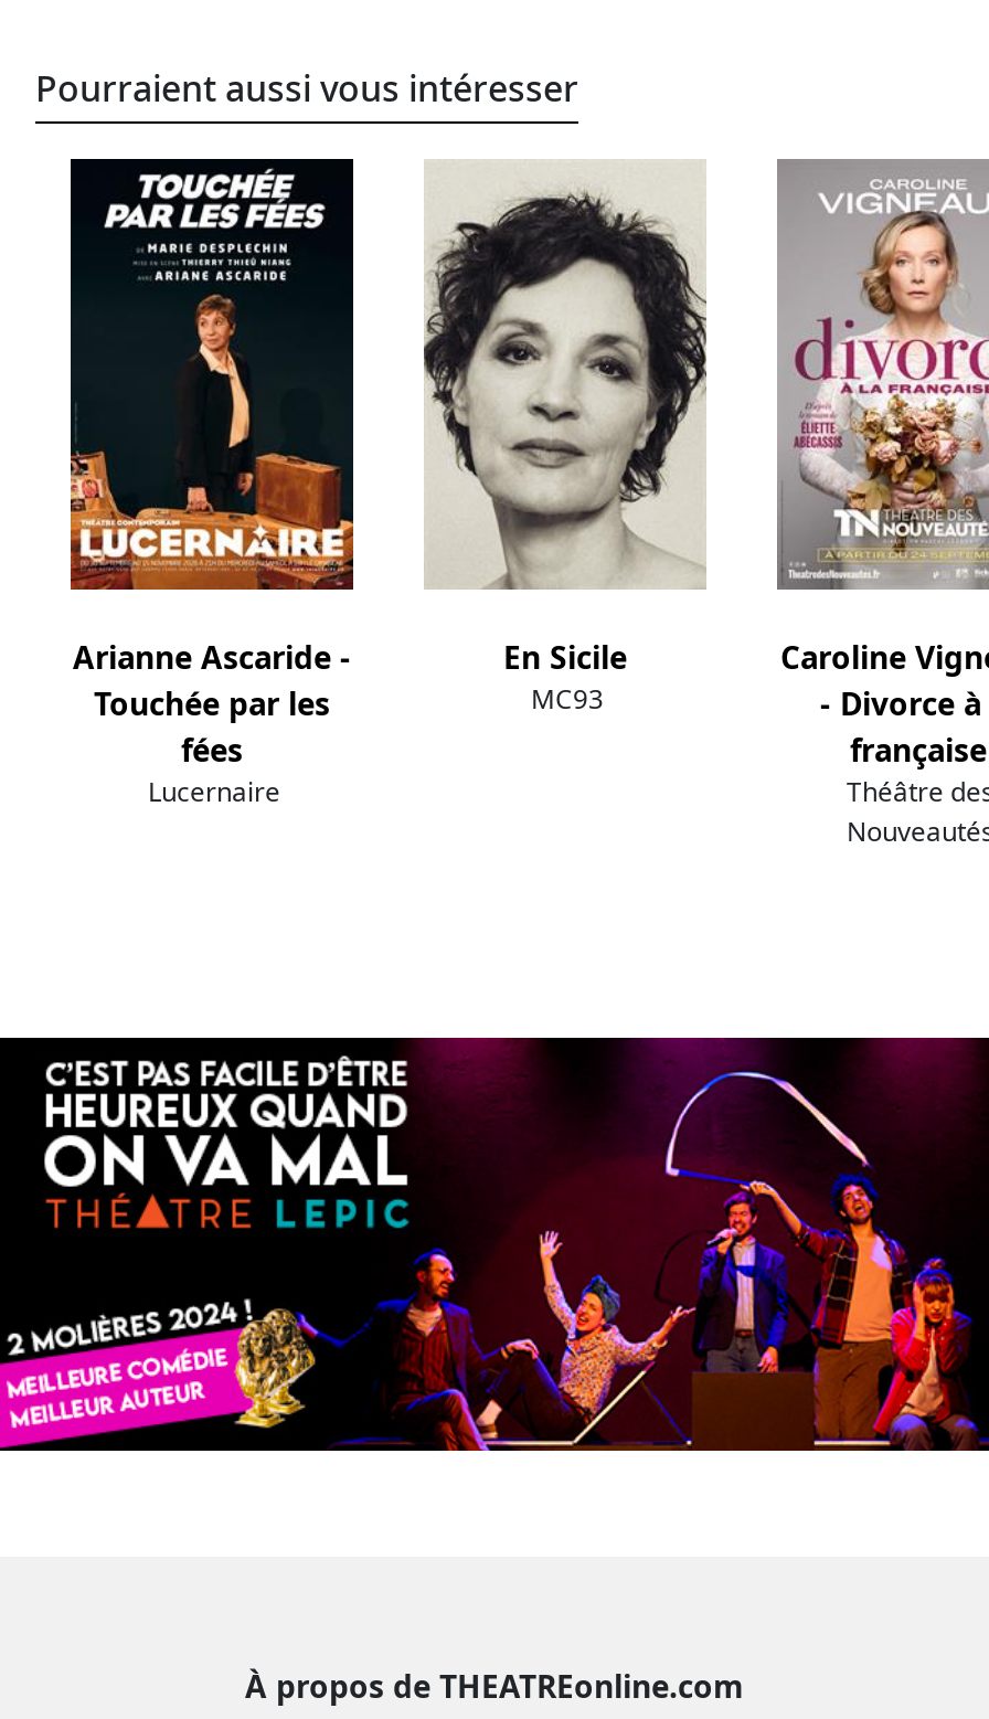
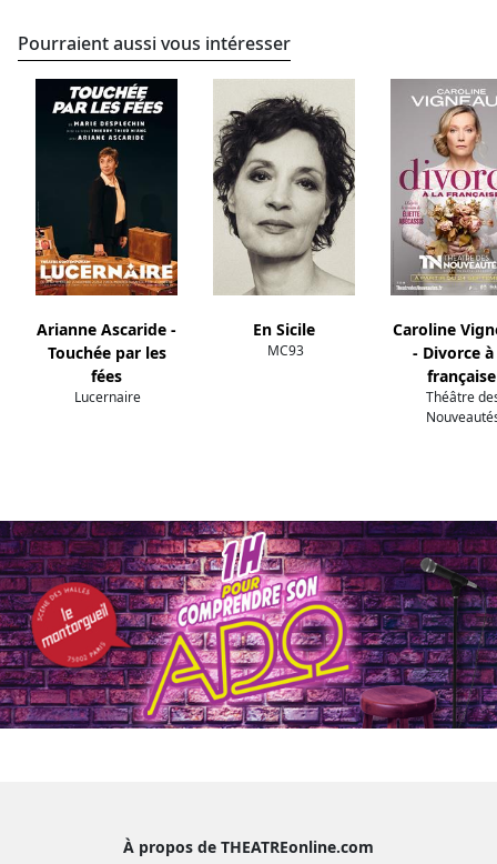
[7,1038,982,1453] [image] -> [3,520,494,730] [image]

